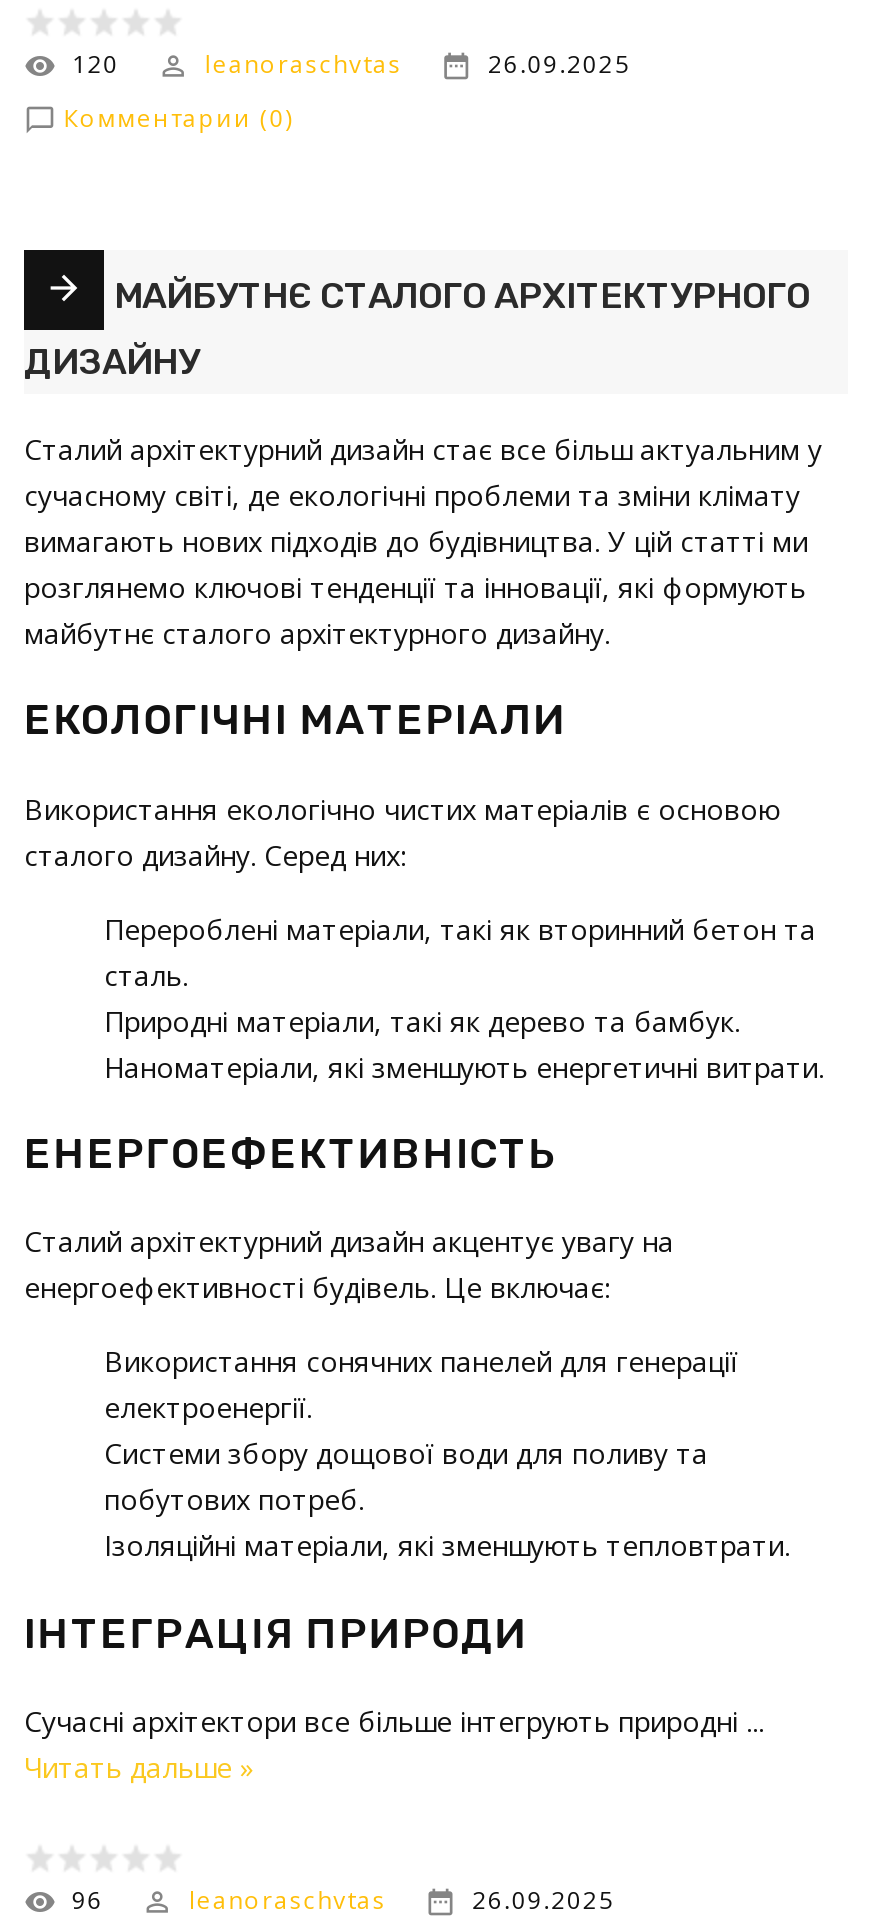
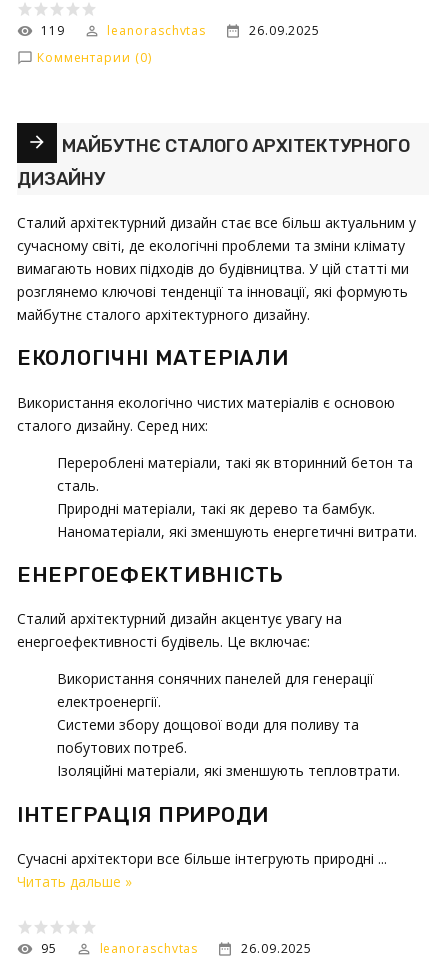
[72,47,119,81] 120 -> [41,21,65,38] 119
[72,1883,103,1917] 96 -> [41,939,57,956] 95

